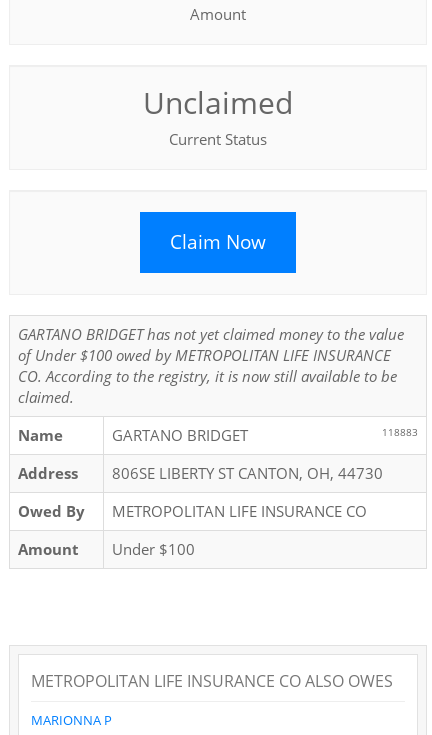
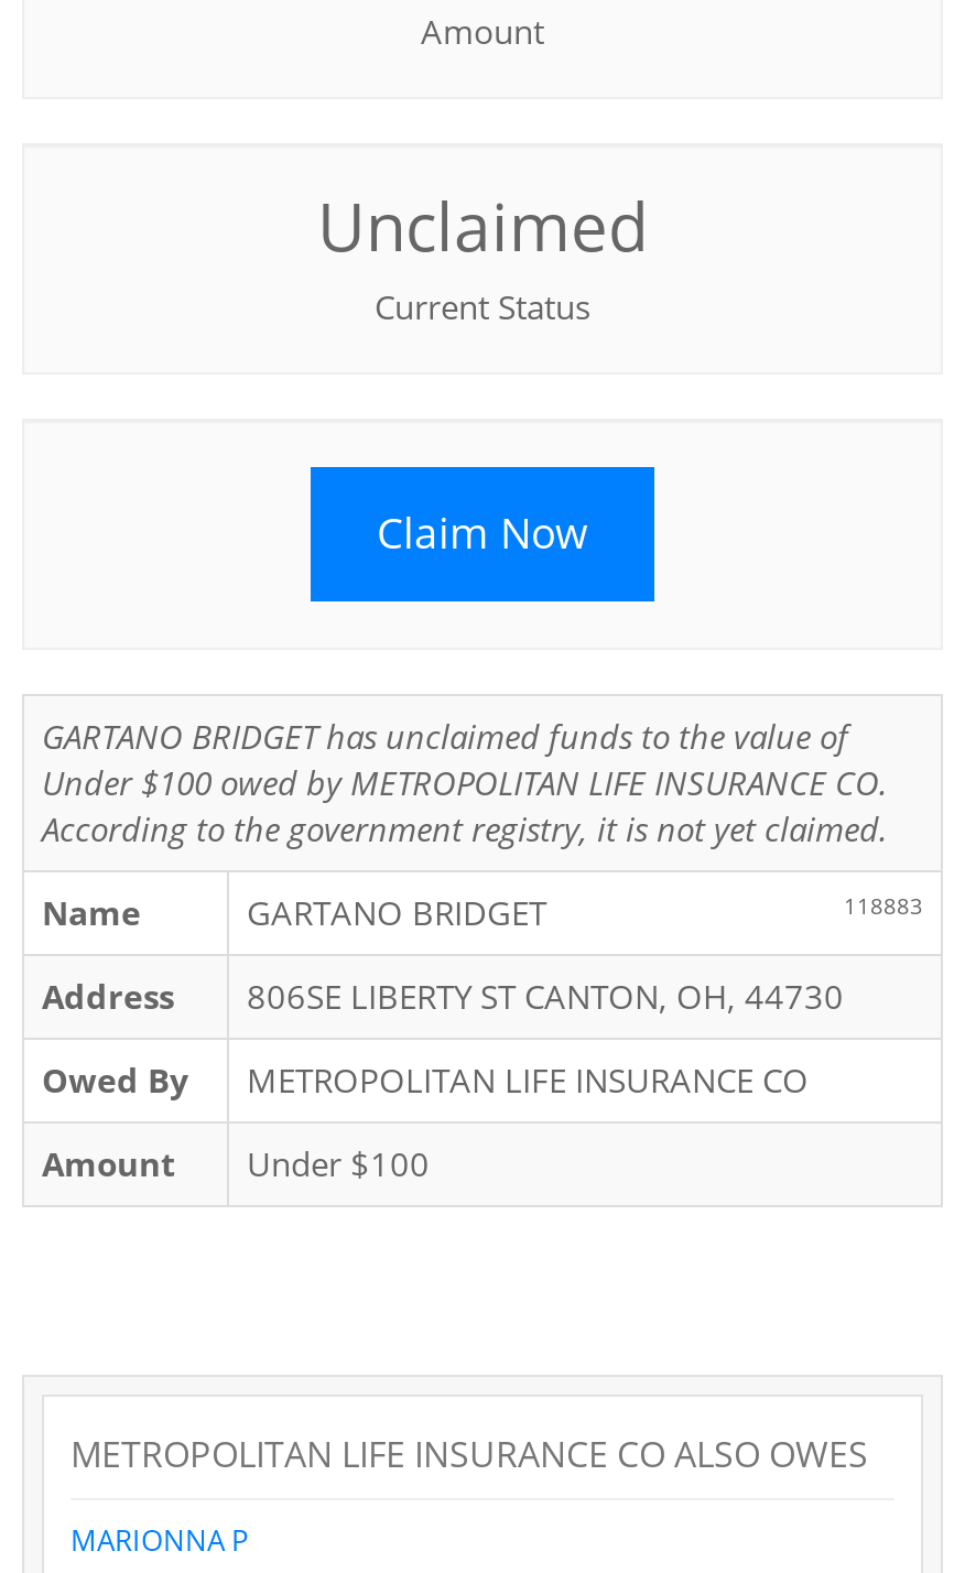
[18,324,404,407] GARTANO BRIDGET has not yet claimed money to the value | of Under $100 owed by METROPOLITAN LIFE INSURANCE | CO. According to the registry, it is now still available to be | claimed. -> [42,714,888,851] GARTANO BRIDGET has unclaimed funds to the value of | Under $100 owed by METROPOLITAN LIFE INSURANCE CO. | According to the government registry, it is not yet claimed.

